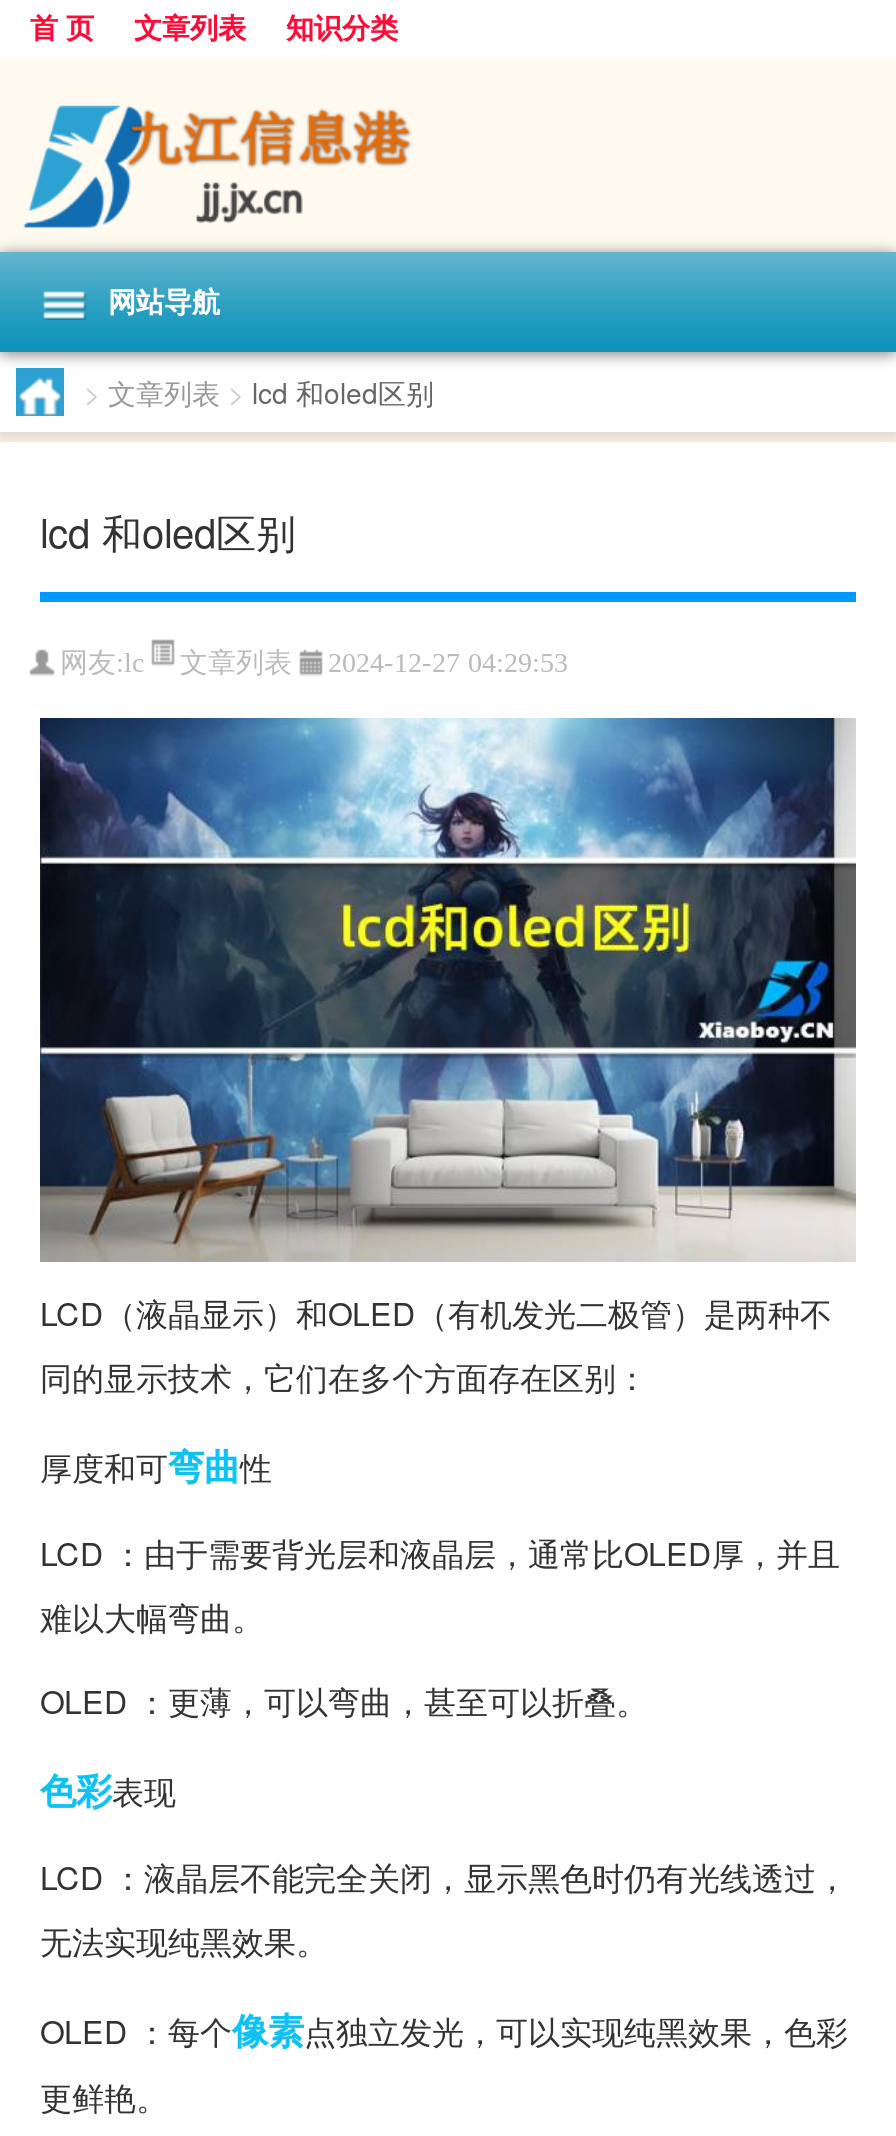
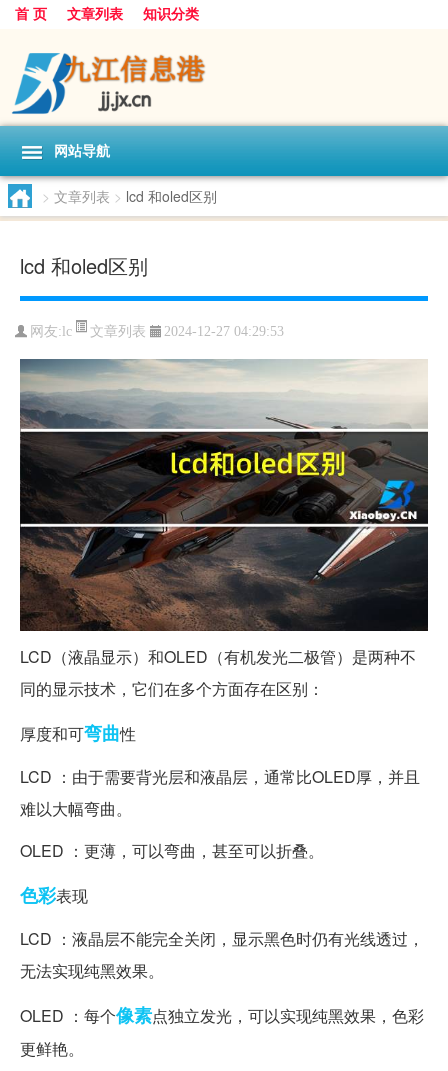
[38,716,856,1262] [image] -> [19,359,429,632] [image]

